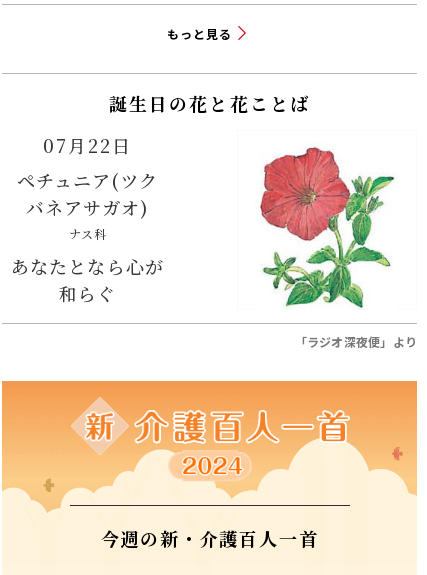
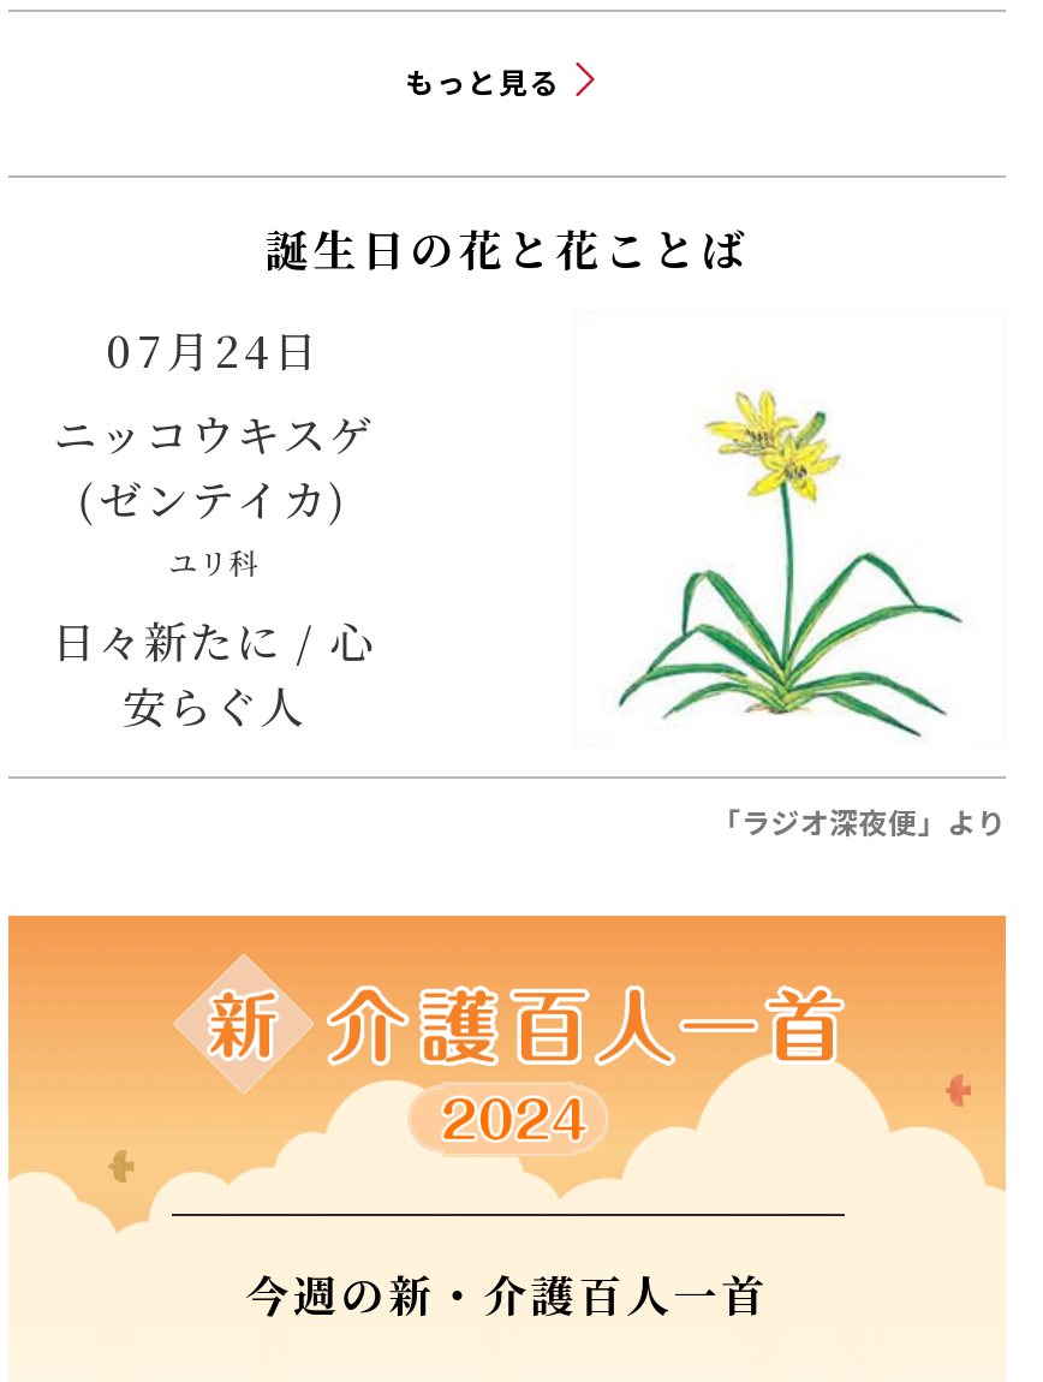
[11,132,164,306] 07月22日 | ペチュニア(ツク | バネアサガオ) | ナス科 | あなたとなら心が | 和らぐ -> [52,318,376,736] 07月24日 | ニッコウキスゲ | (ゼンテイカ) | ユリ科 | 日々新たに / 心 | 安らぐ人
[256,146,398,309] [image] -> [616,353,965,740] [image]

